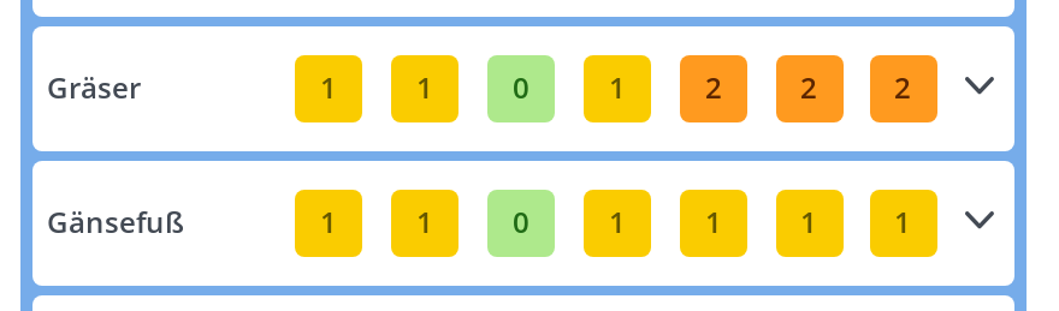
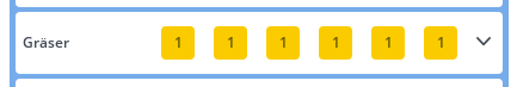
[47,67,911,243] 0 | 1 | 2 | 2 | 2 | Gänsefuß | 1 | 1 | 0 -> none

